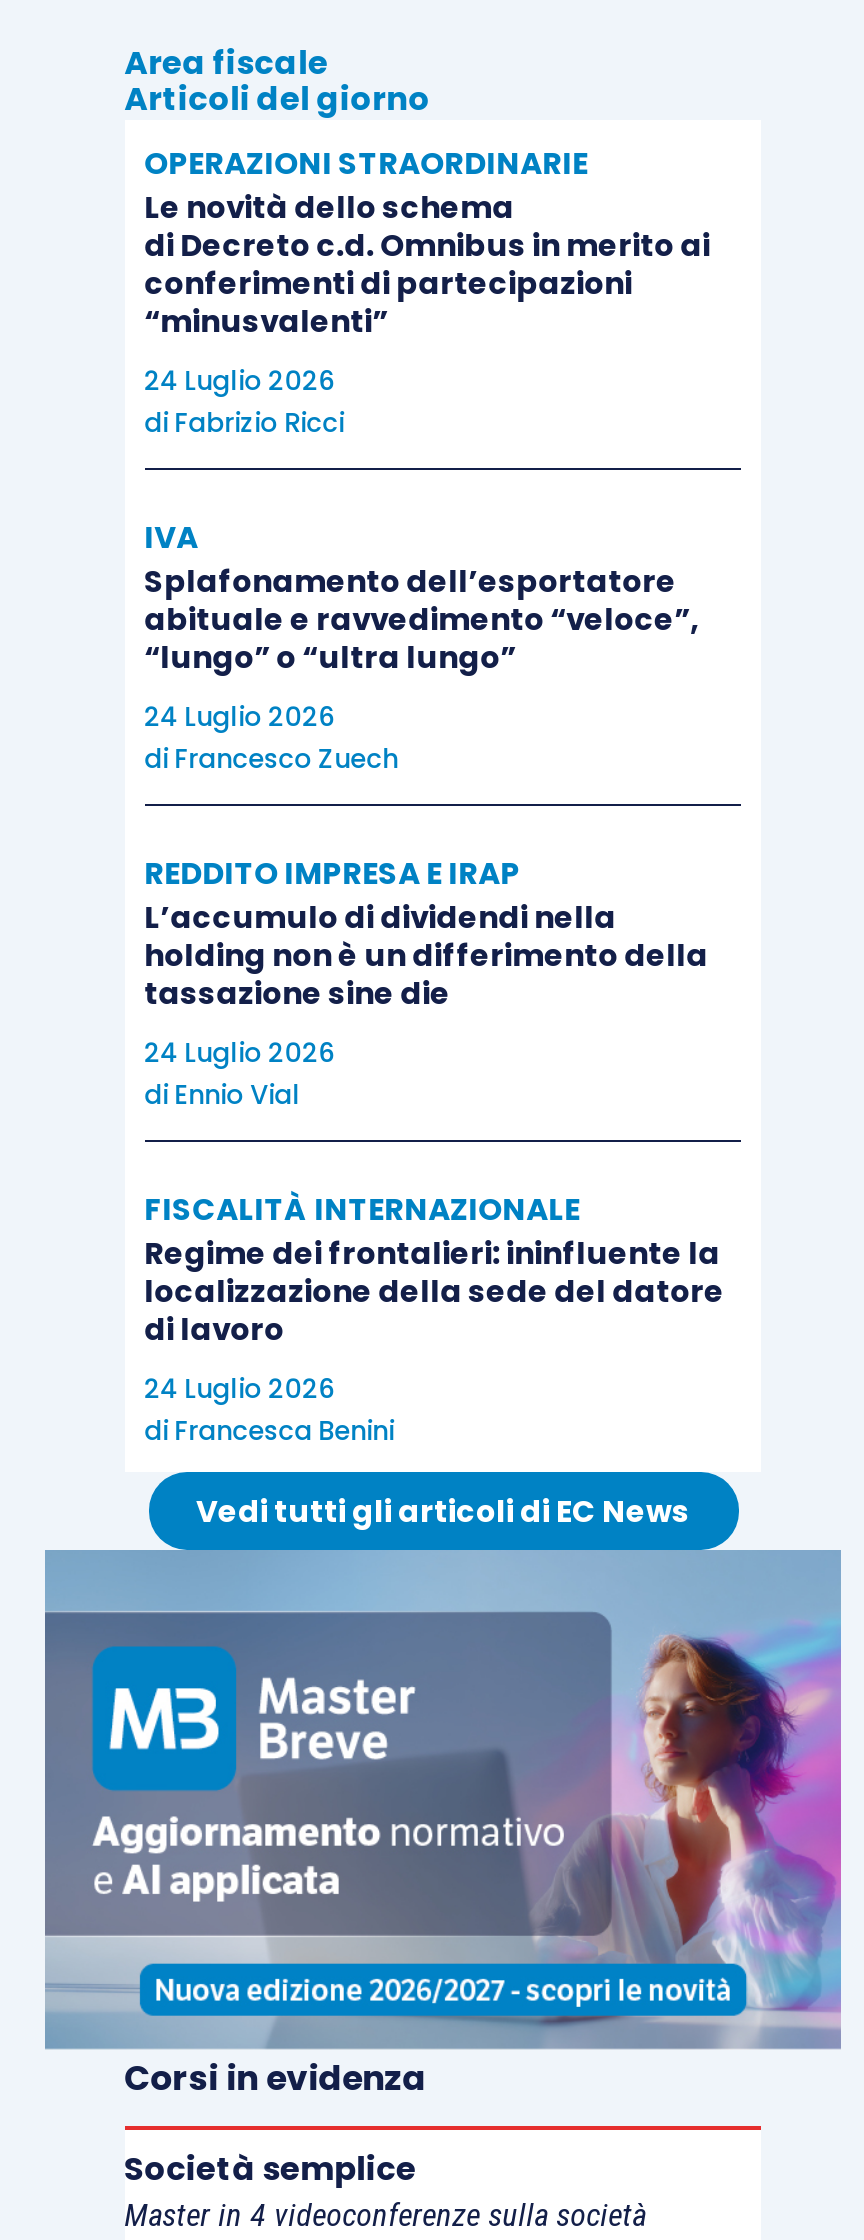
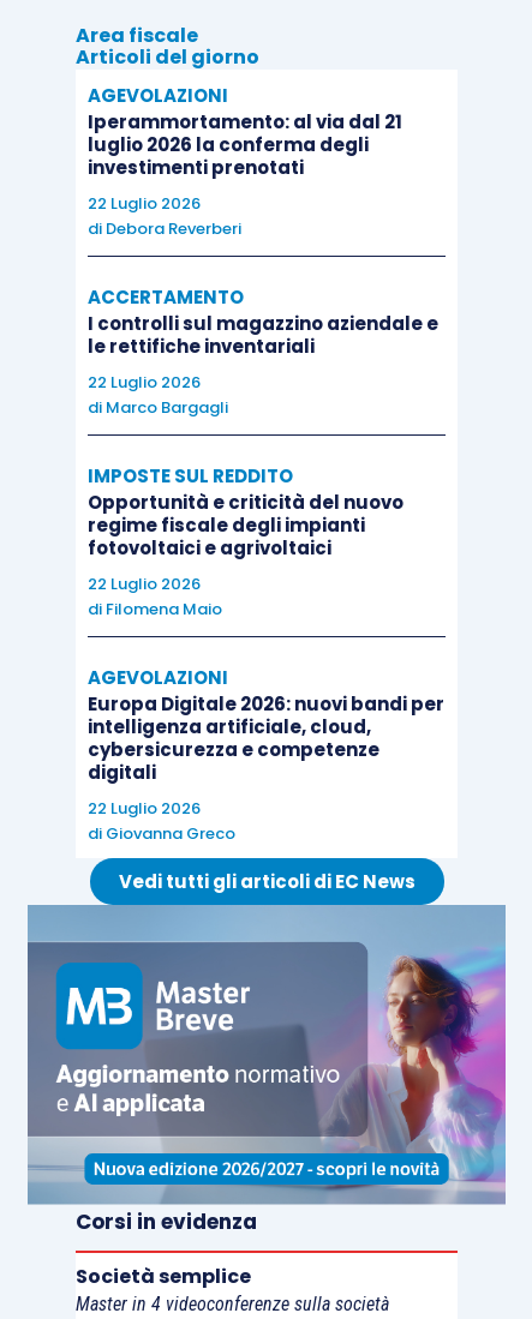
[144,142,710,342] OPERAZIONI STRAORDINARIE | Le novità dello schema | di Decreto c.d. Omnibus in merito ai | conferimenti di partecipazioni | “minusvalenti” -> [87,83,402,180] AGEVOLAZIONI | Iperammortamento: al via dal 21 | luglio 2026 la conferma degli | investimenti prenotati
[144,362,344,442] 24 Luglio 2026 | di Fabrizio Ricci -> [87,192,241,240] 22 Luglio 2026 | di Debora Reverberi
[144,516,698,678] IVA | Splafonamento dell’esportatore | abituale e ravvedimento “veloce”, | “lungo” o “ultra lungo” -> [87,284,438,359] ACCERTAMENTO | I controlli sul magazzino aziendale e | le rettifiche inventariali
[144,698,398,778] 24 Luglio 2026 | di Francesco Zuech -> [87,371,228,419] 22 Luglio 2026 | di Marco Bargagli
[144,852,708,1014] REDDITO IMPRESA E IRAP | L’accumulo di dividendi nella | holding non è un differimento della | tassazione sine die -> [87,463,403,560] IMPOSTE SUL REDDITO | Opportunità e criticità del nuovo | regime fiscale degli impianti | fotovoltaici e agrivoltaici
[144,1034,334,1114] 24 Luglio 2026 | di Ennio Vial -> [87,572,222,620] 22 Luglio 2026 | di Filomena Maio
[144,1188,724,1350] FISCALITÀ INTERNAZIONALE | Regime dei frontalieri: ininfluente la | localizzazione della sede del datore | di lavoro -> [87,665,444,785] AGEVOLAZIONI | Europa Digitale 2026: nuovi bandi per | intelligenza artificiale, cloud, | cybersicurezza e competenze | digitali
[144,1370,394,1450] 24 Luglio 2026 | di Francesca Benini -> [87,797,235,845] 22 Luglio 2026 | di Giovanna Greco

